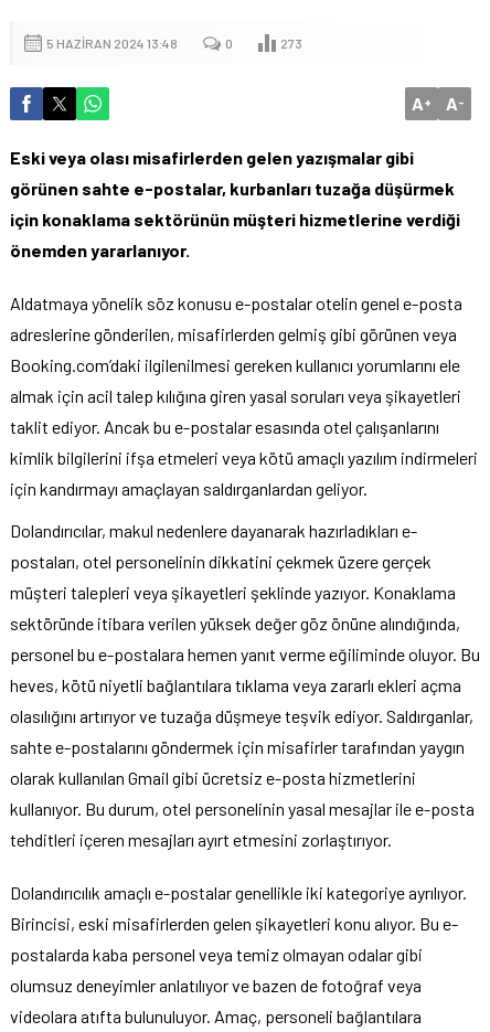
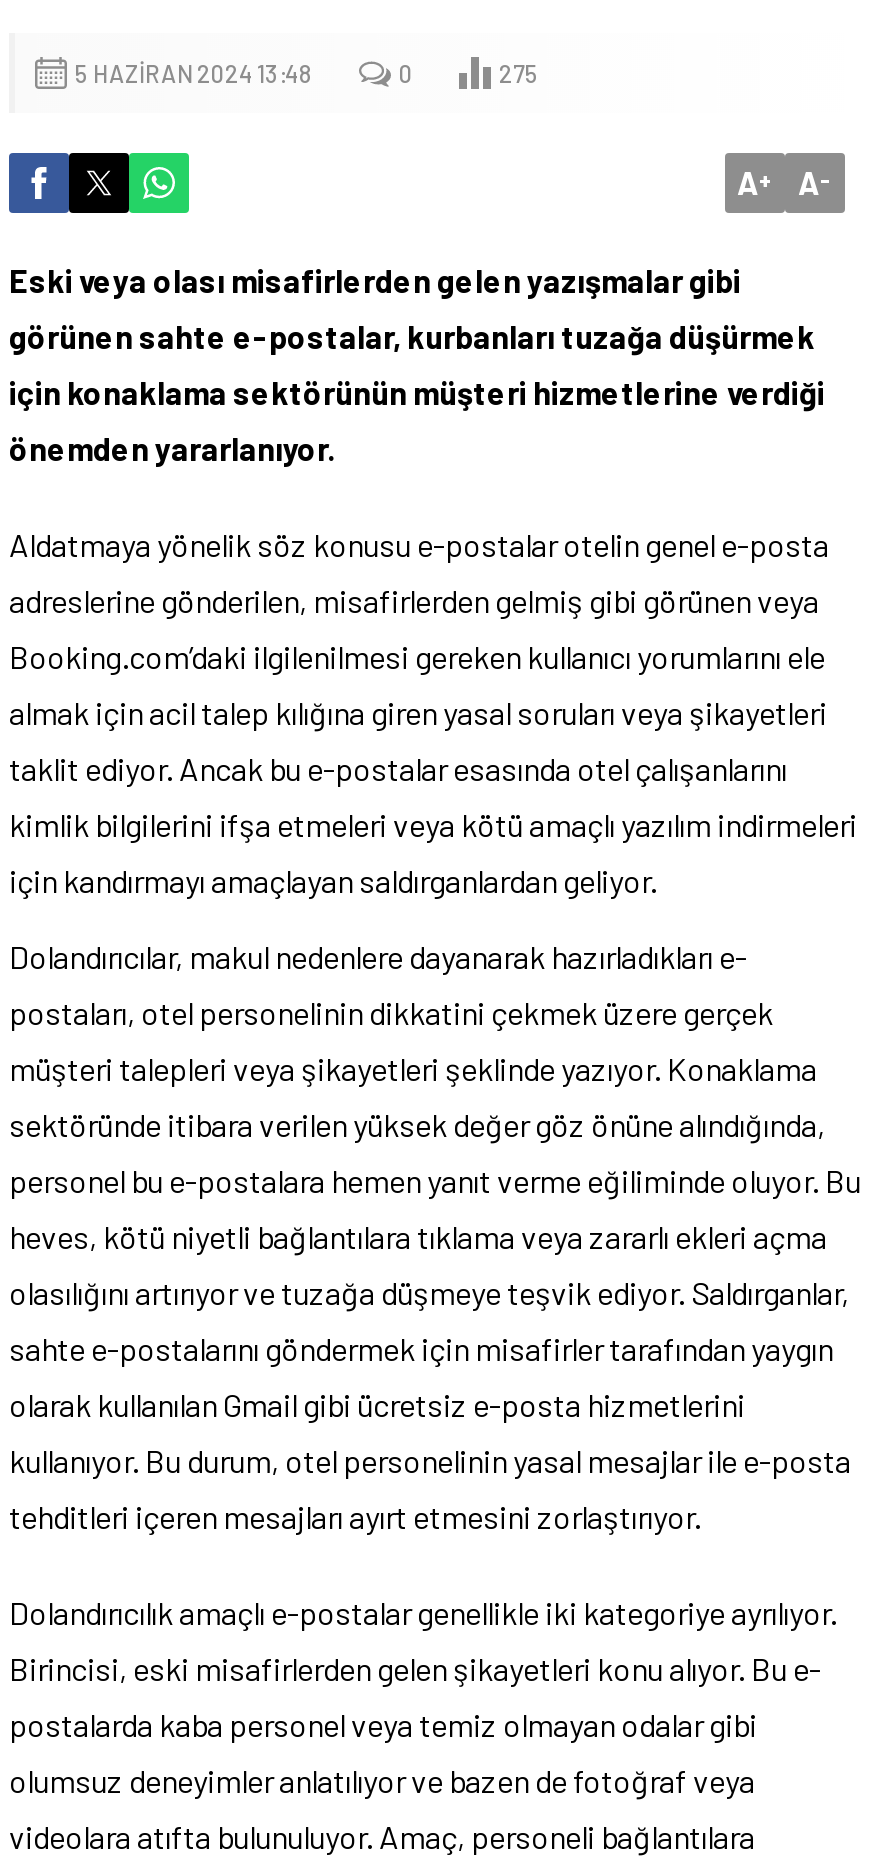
[280,35,302,51] 273 -> [499,59,539,87] 275

